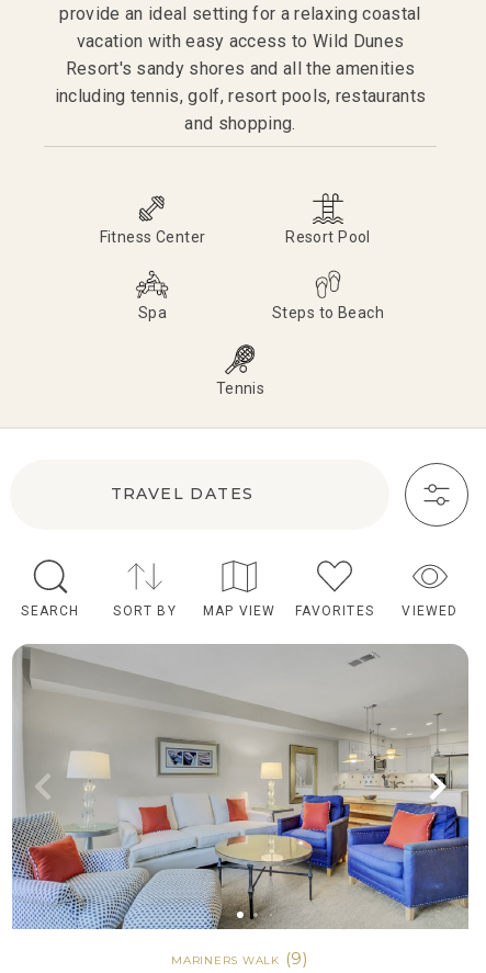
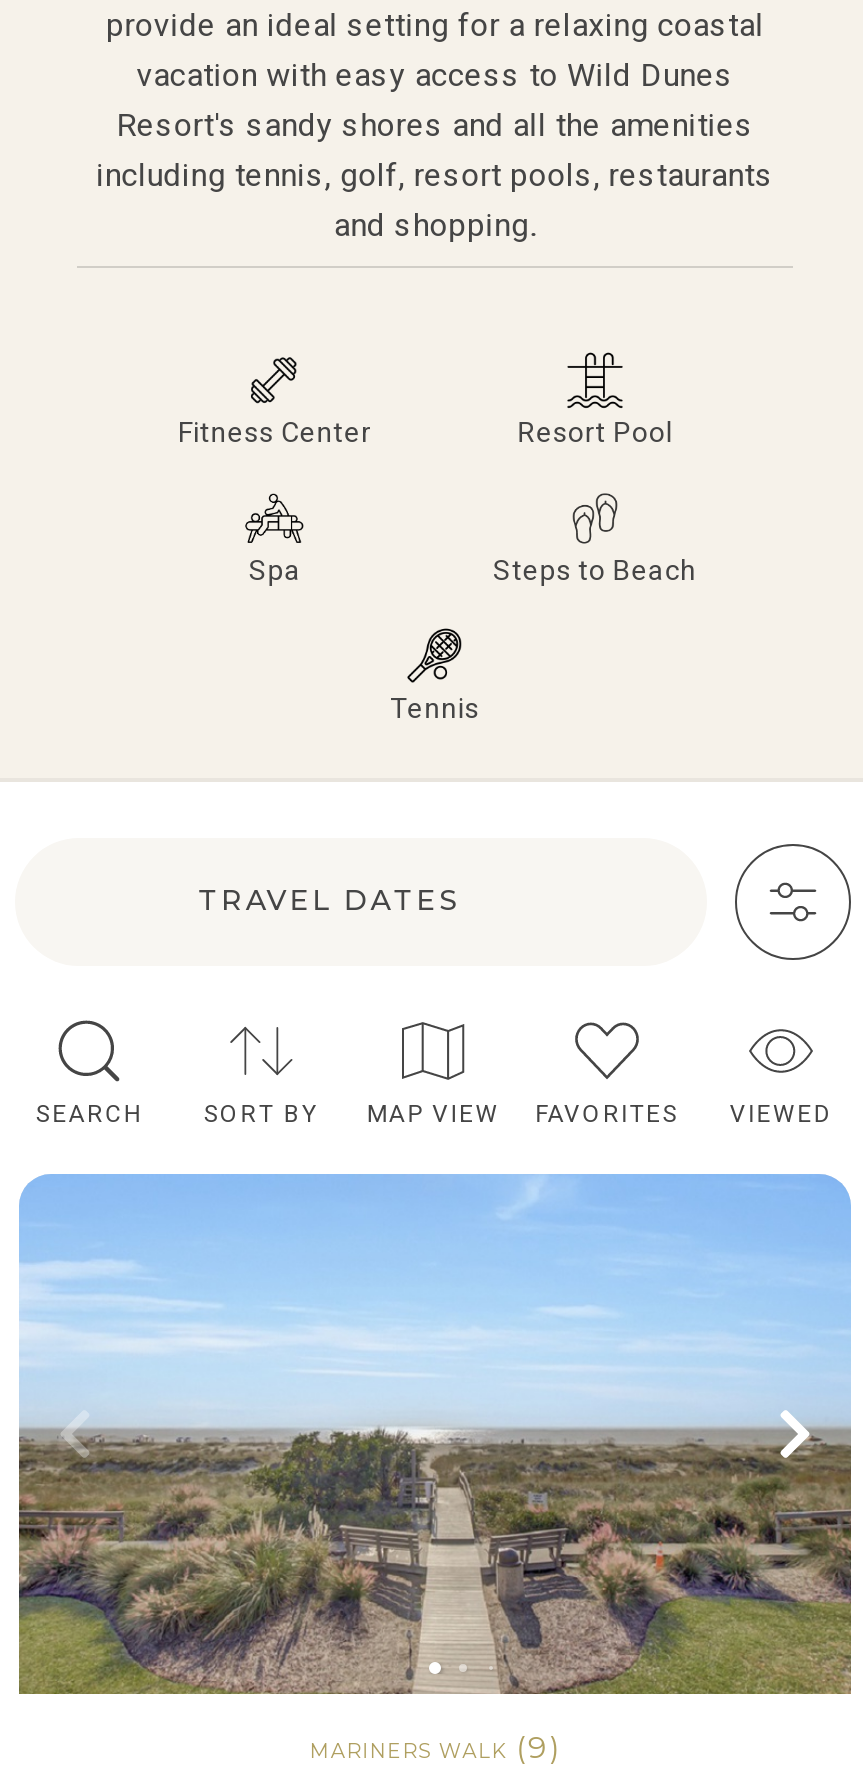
[11,644,470,930] [image] -> [17,1172,853,1696] [image]

